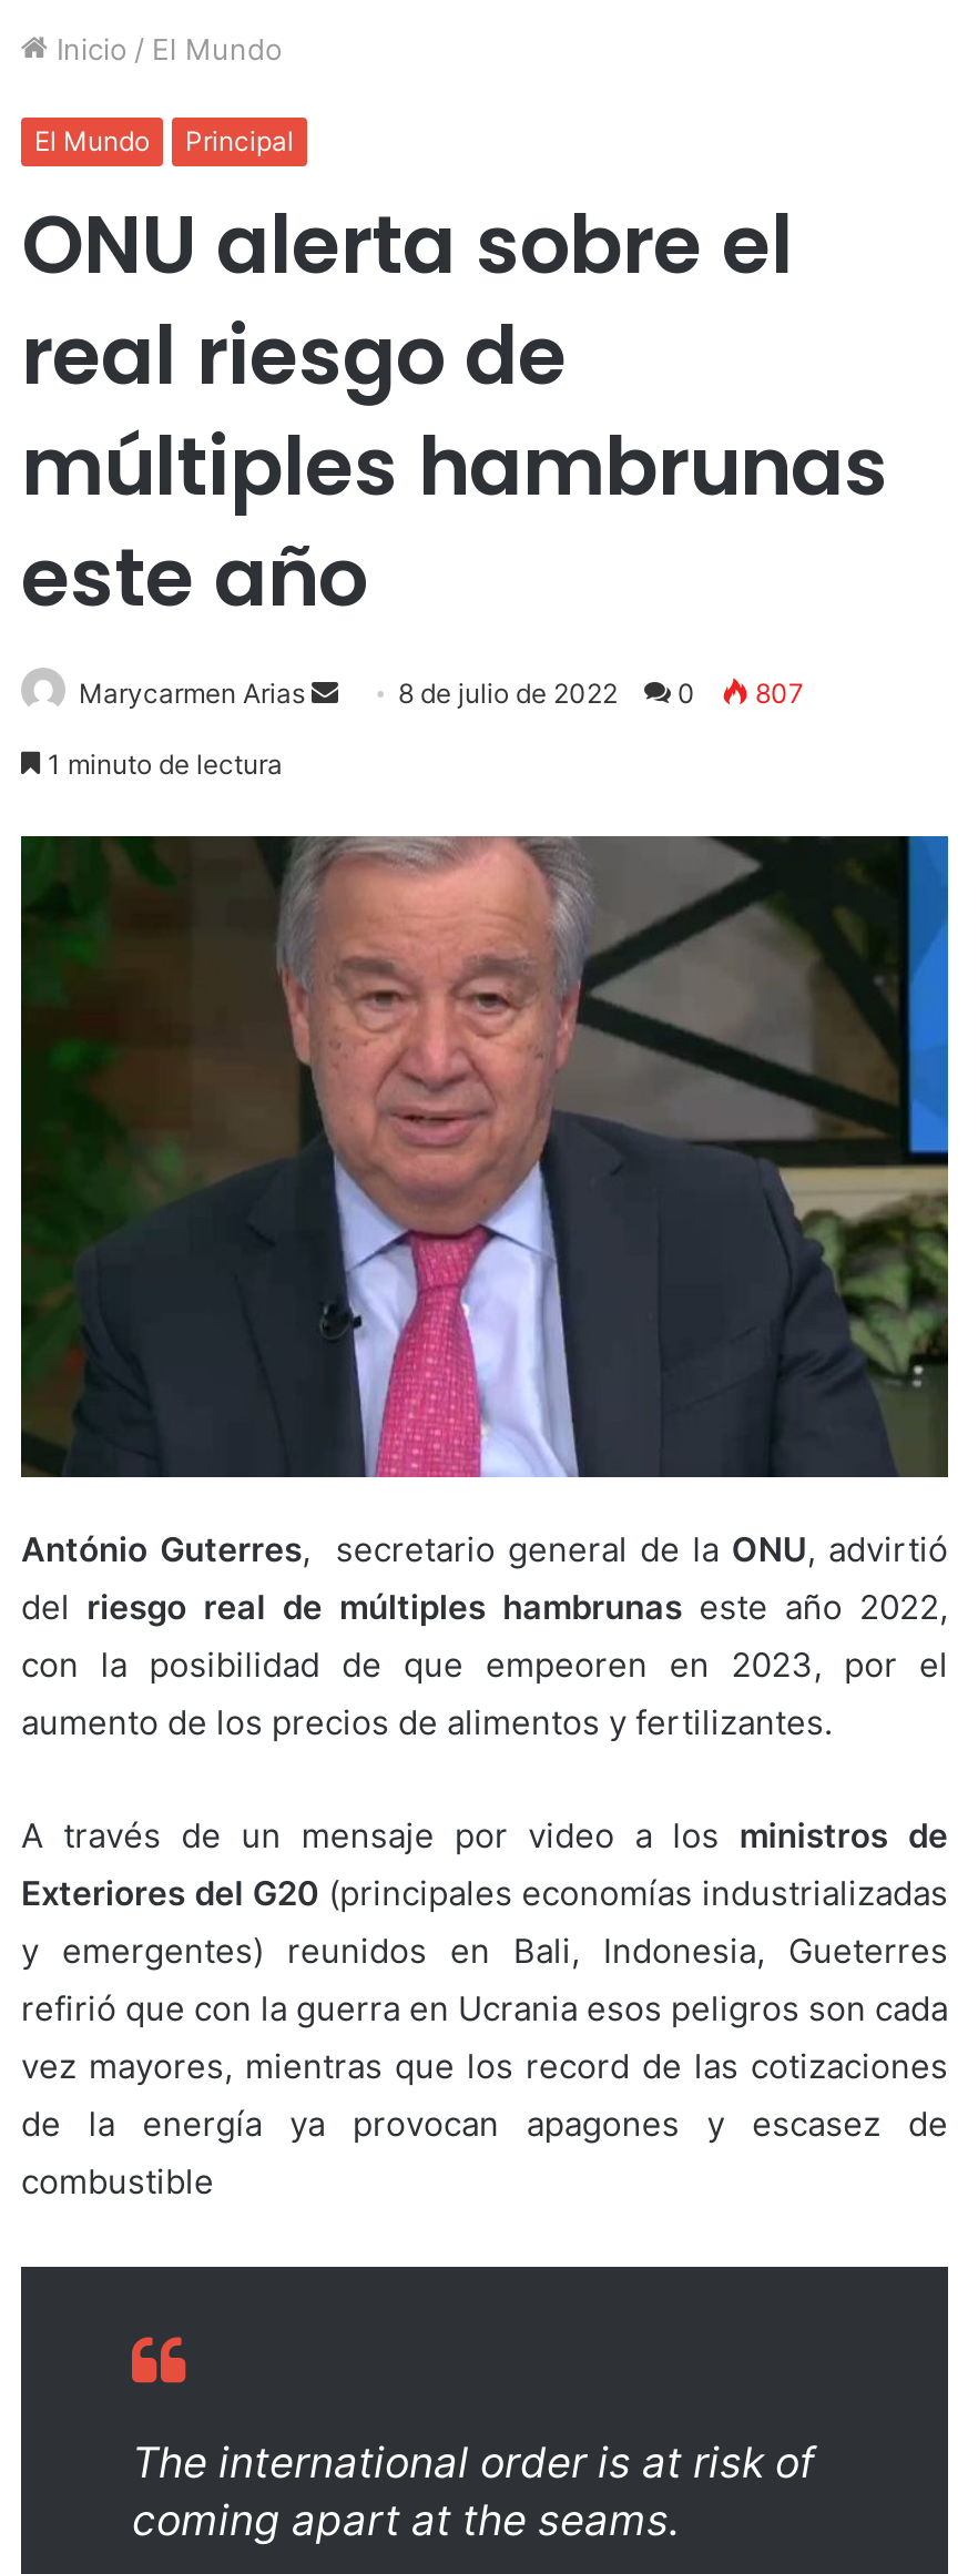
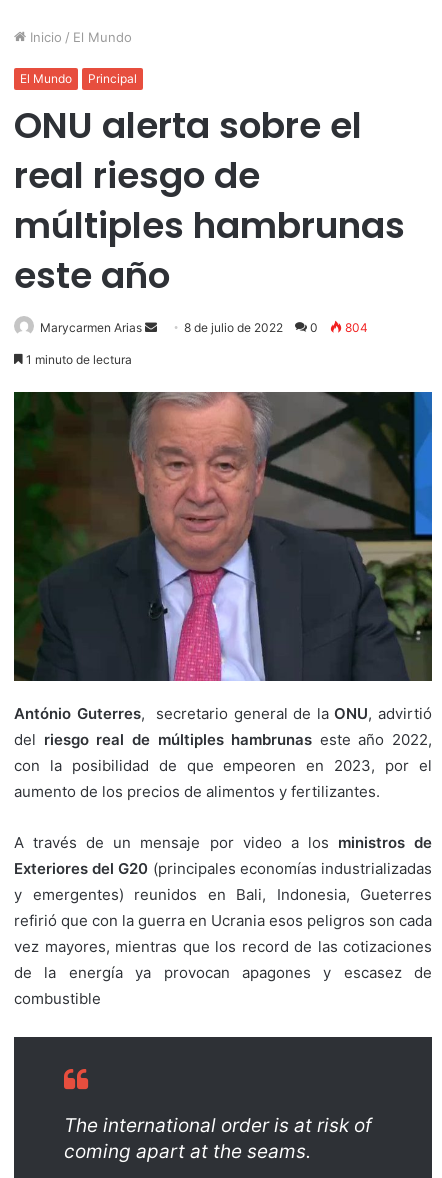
[748,676,804,710] 807 -> [342,320,368,335] 804

